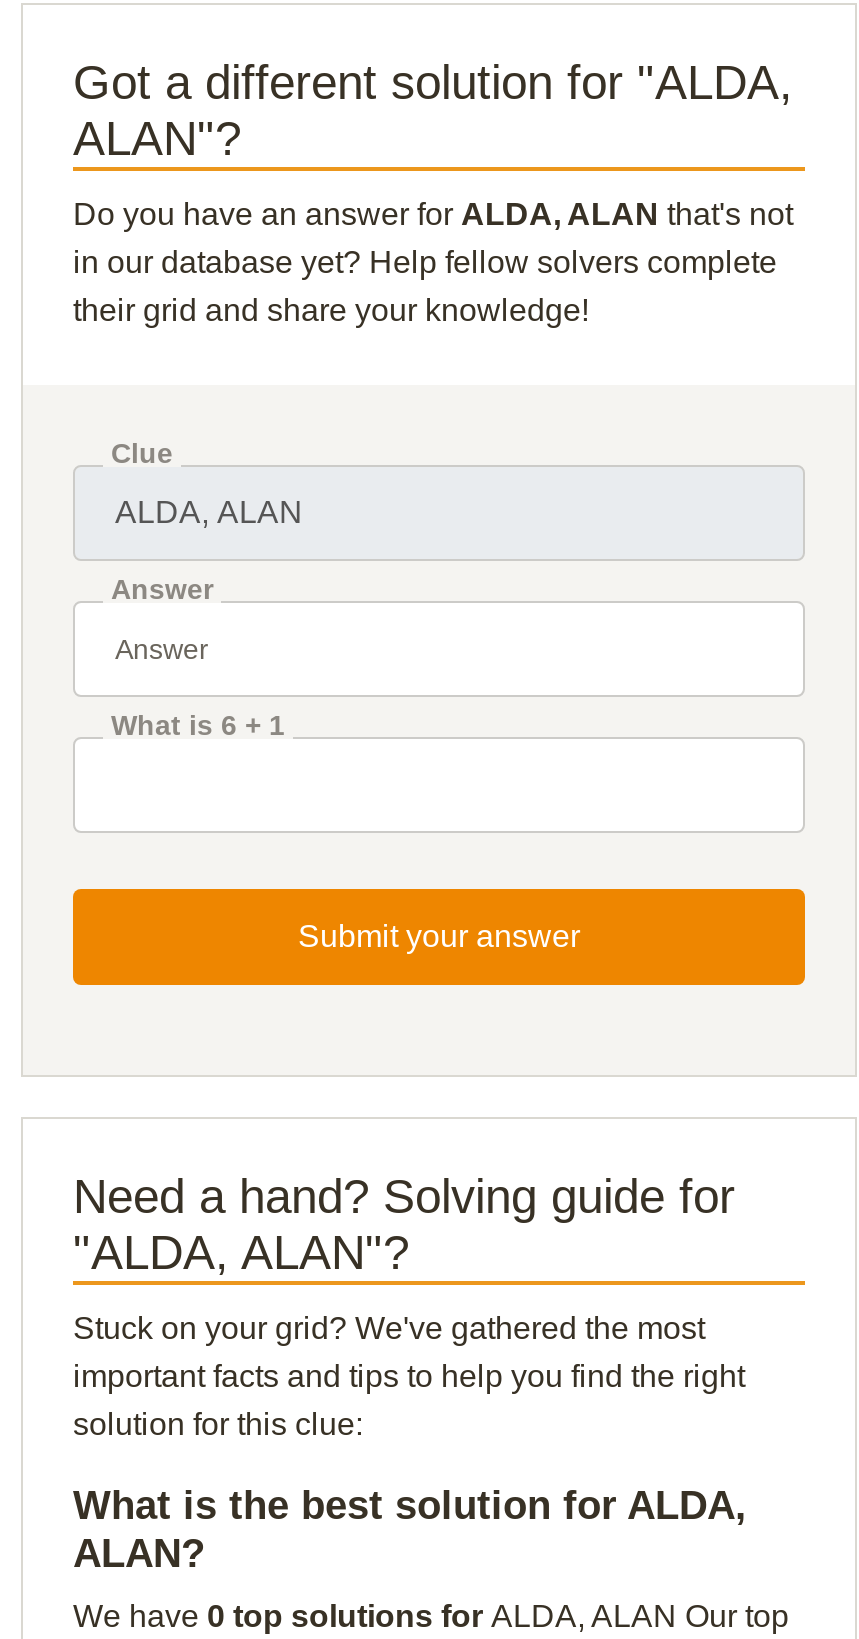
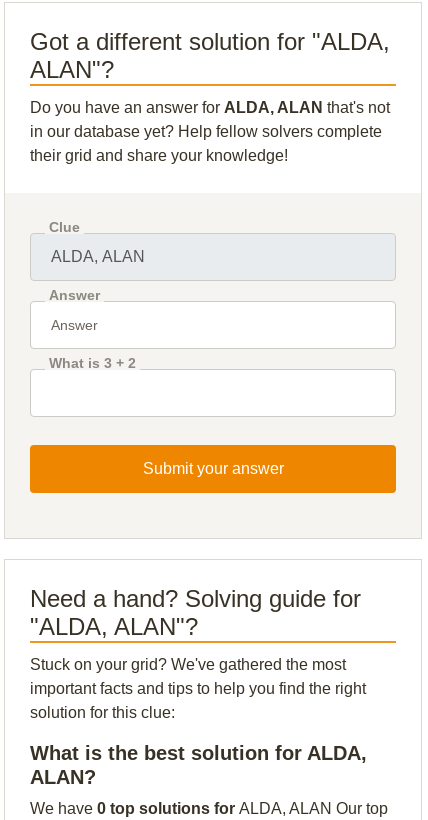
[111,708,285,740] What is 6 + 1 -> [49,355,136,371] What is 3 + 2

